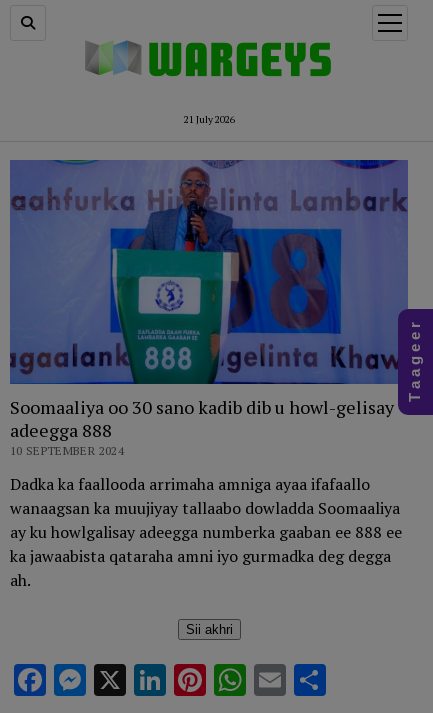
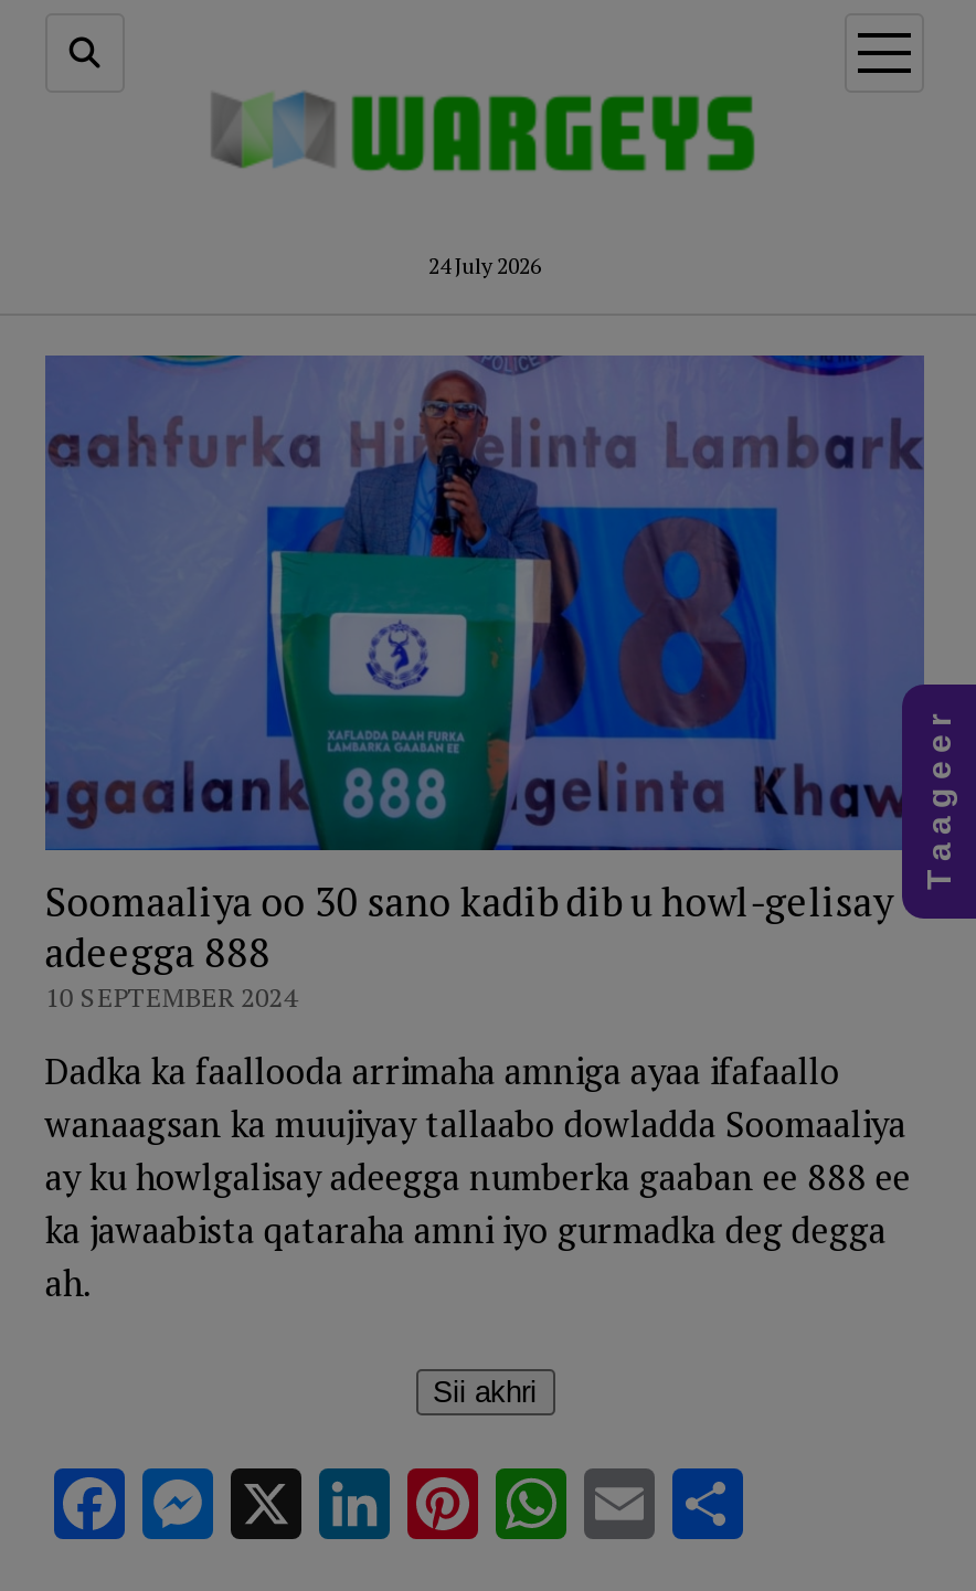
[183,113,234,126] 21 July 2026 -> [428,252,541,280] 24 July 2026

